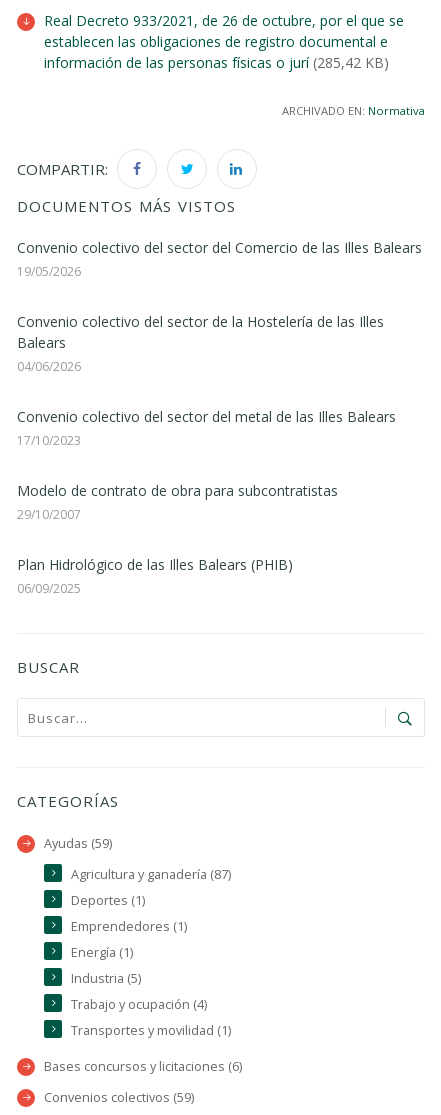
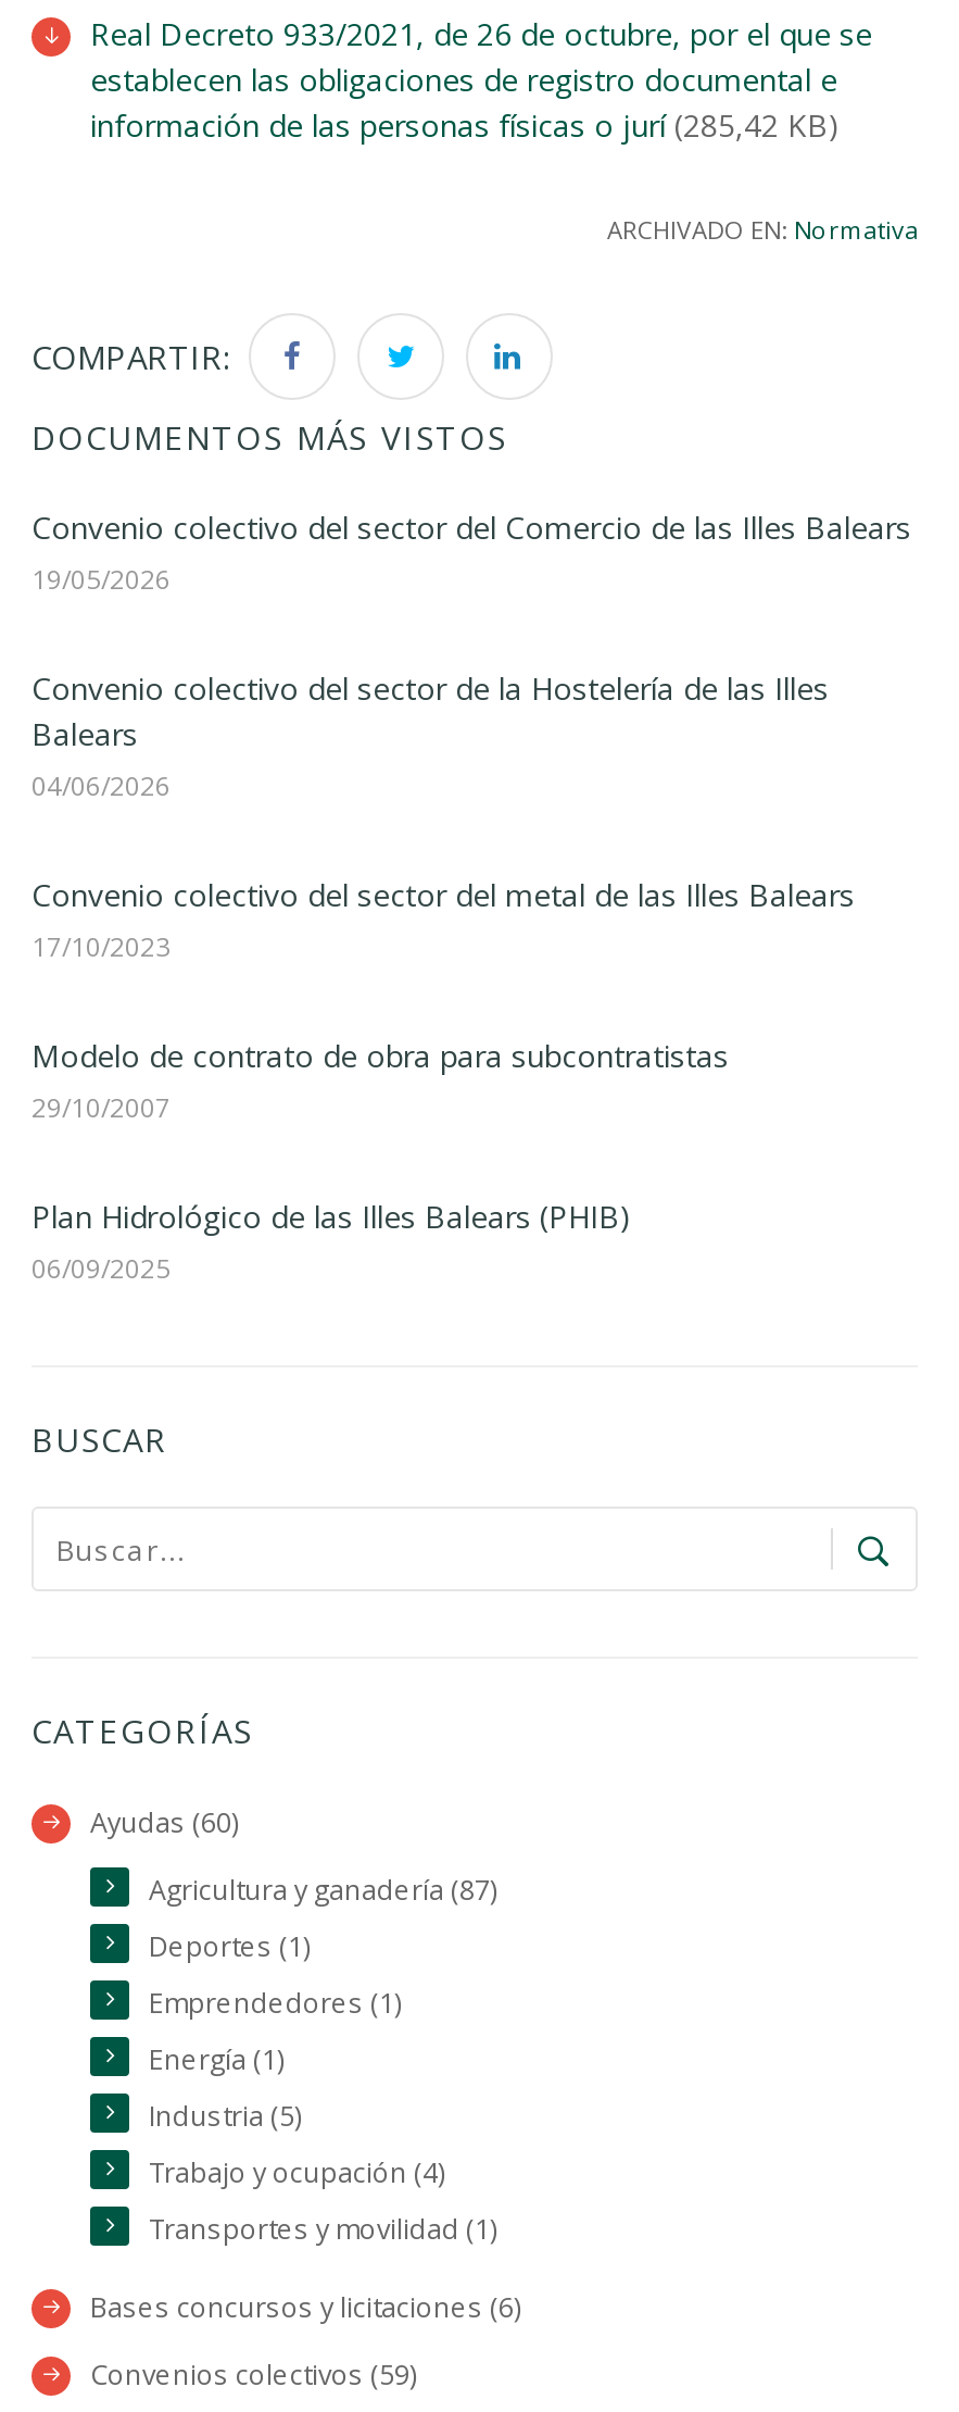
[44,835,112,852] Ayudas (59) -> [90,1804,238,1841] Ayudas (60)

